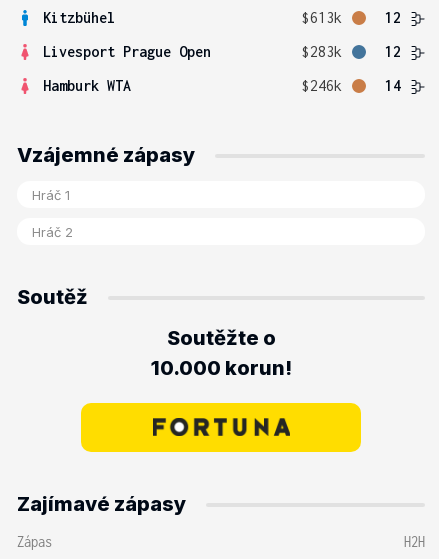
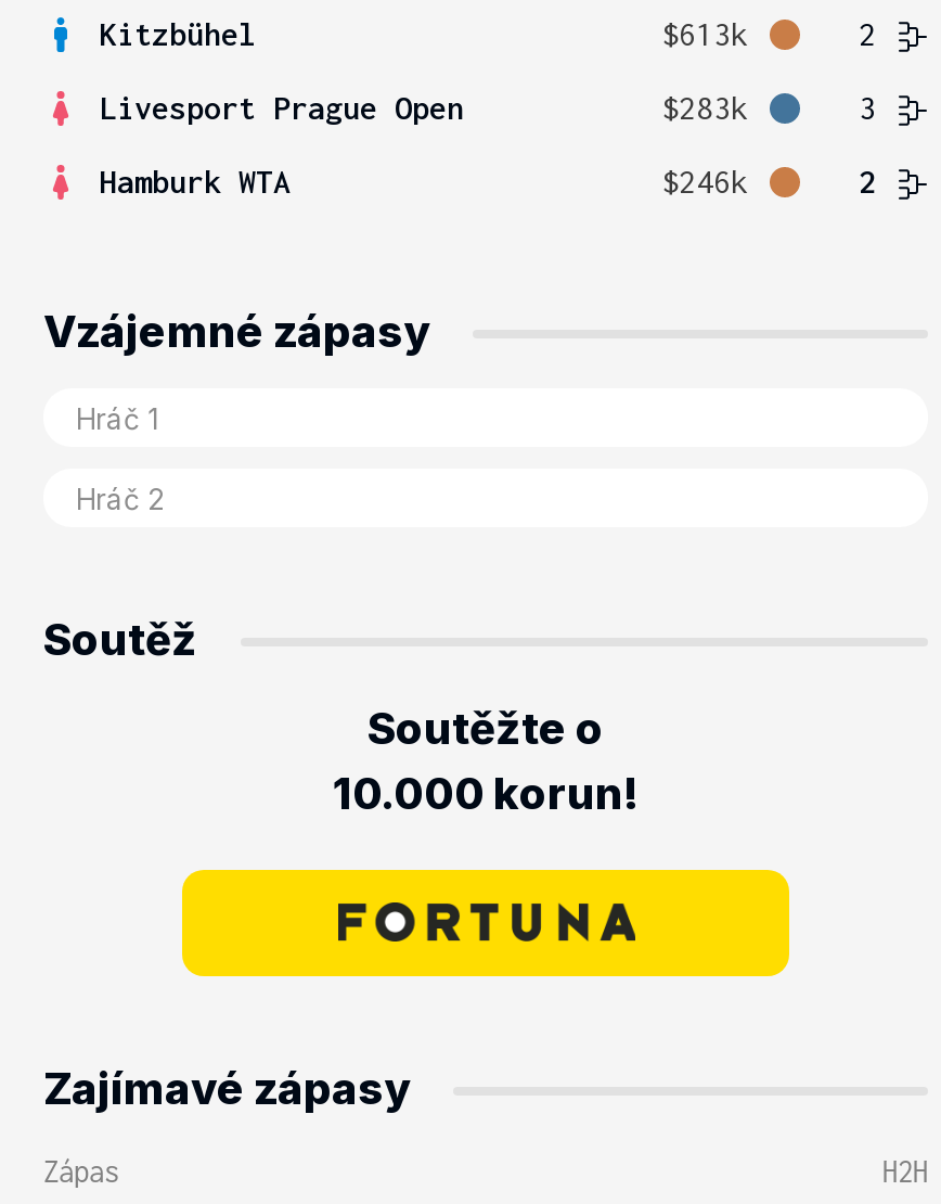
[385,9,401,26] 12 -> [859,15,876,52] 2
[385,43,401,60] 12 -> [859,89,876,126] 3
[385,77,401,94] 14 -> [859,163,876,200] 2

